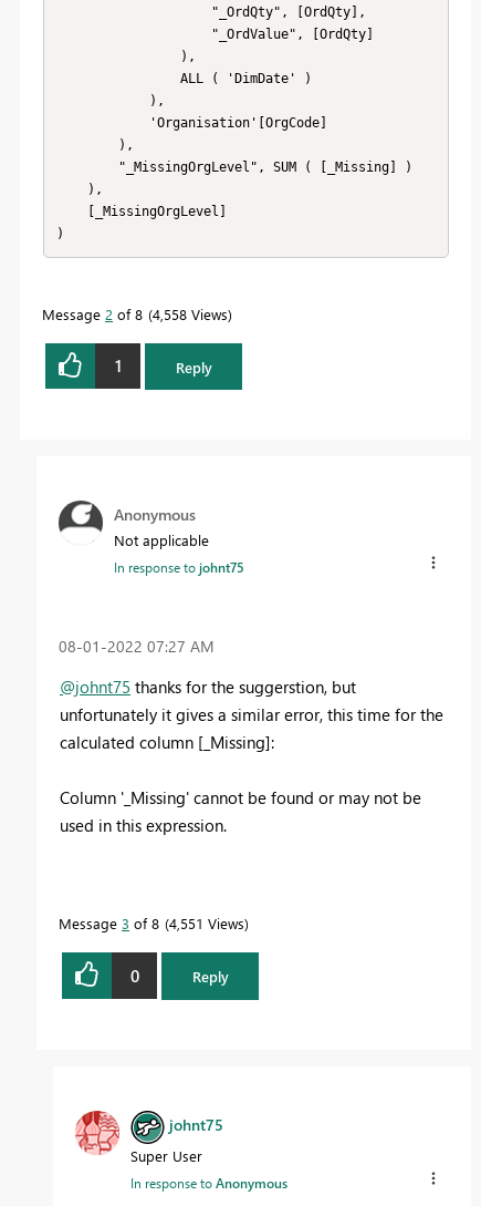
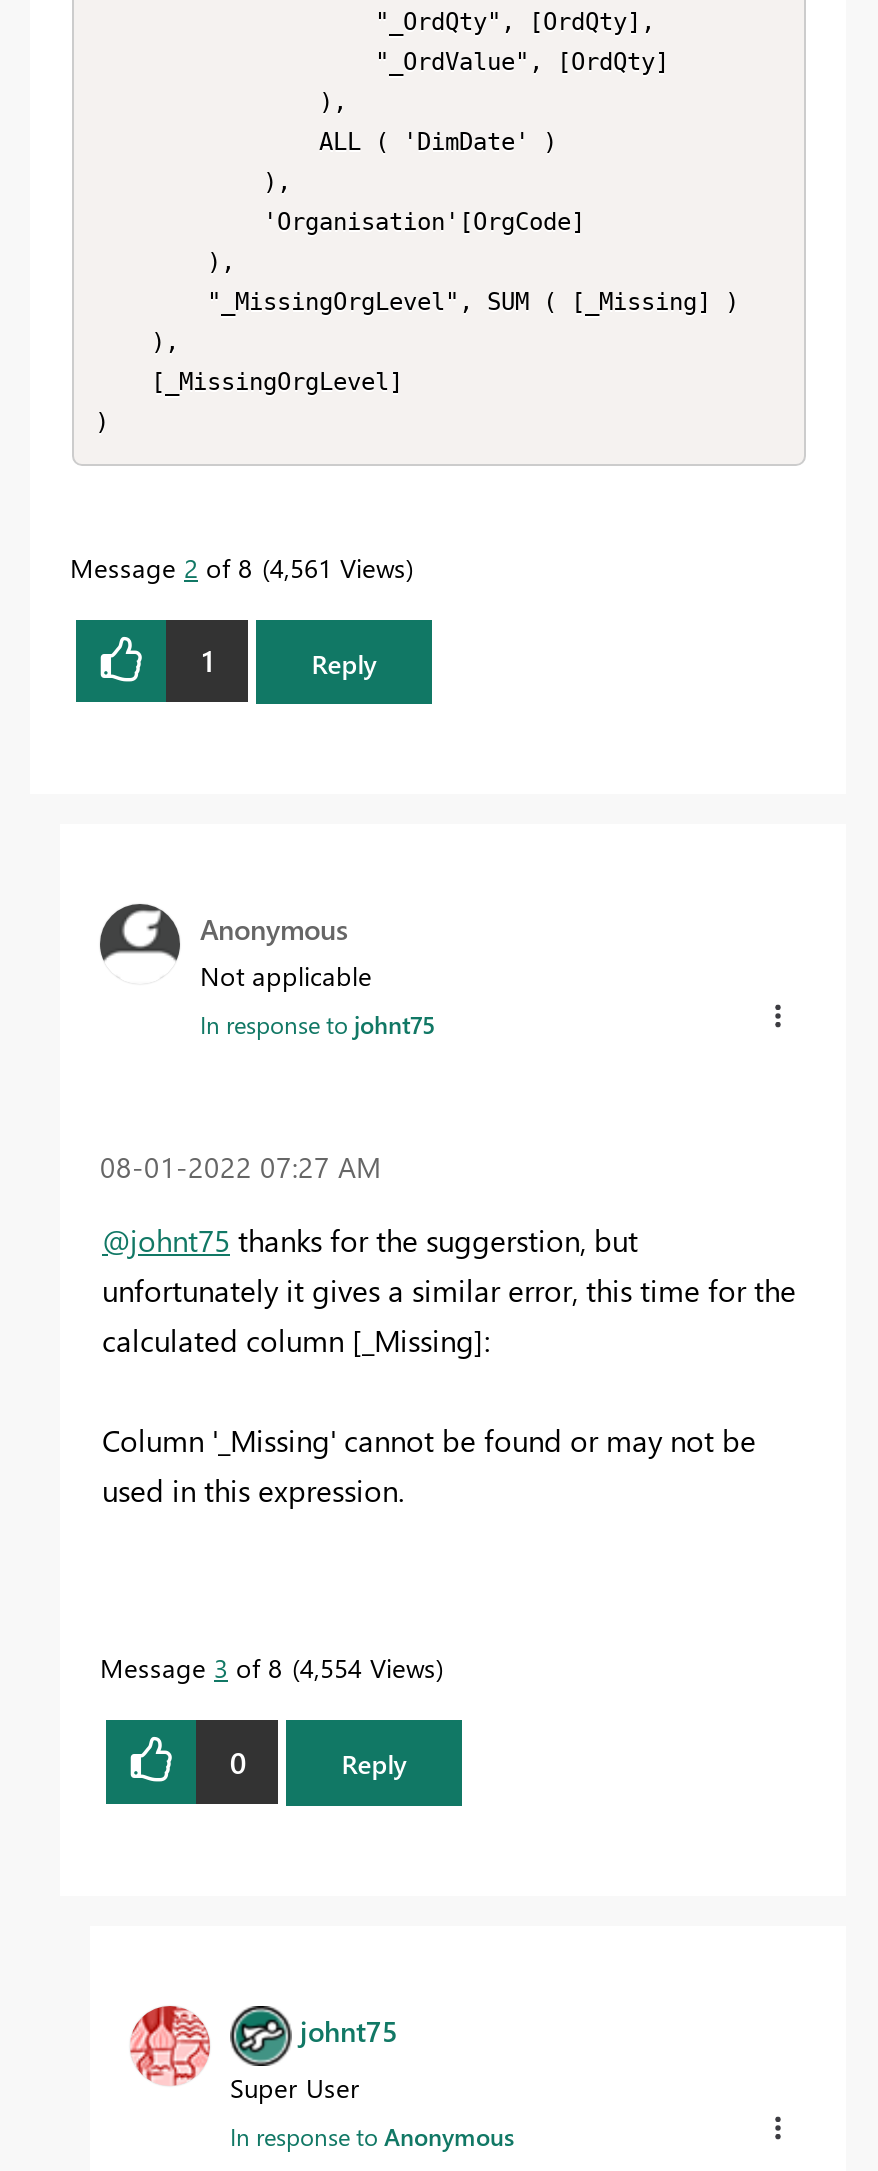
[42,304,228,323] Message 2 of 8 4,558 Views -> [70,550,406,584] Message 2 of 8 4,561 Views
[59,914,244,933] Message 3 of 8 4,551 Views -> [100,1651,436,1685] Message 3 of 8 4,554 Views

